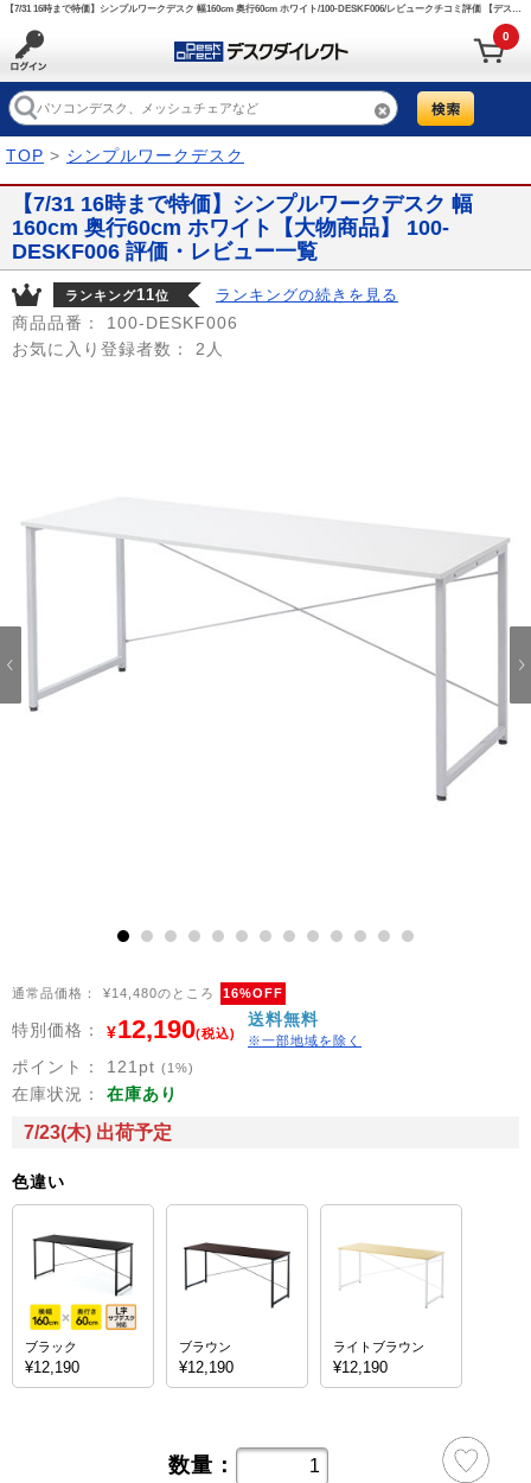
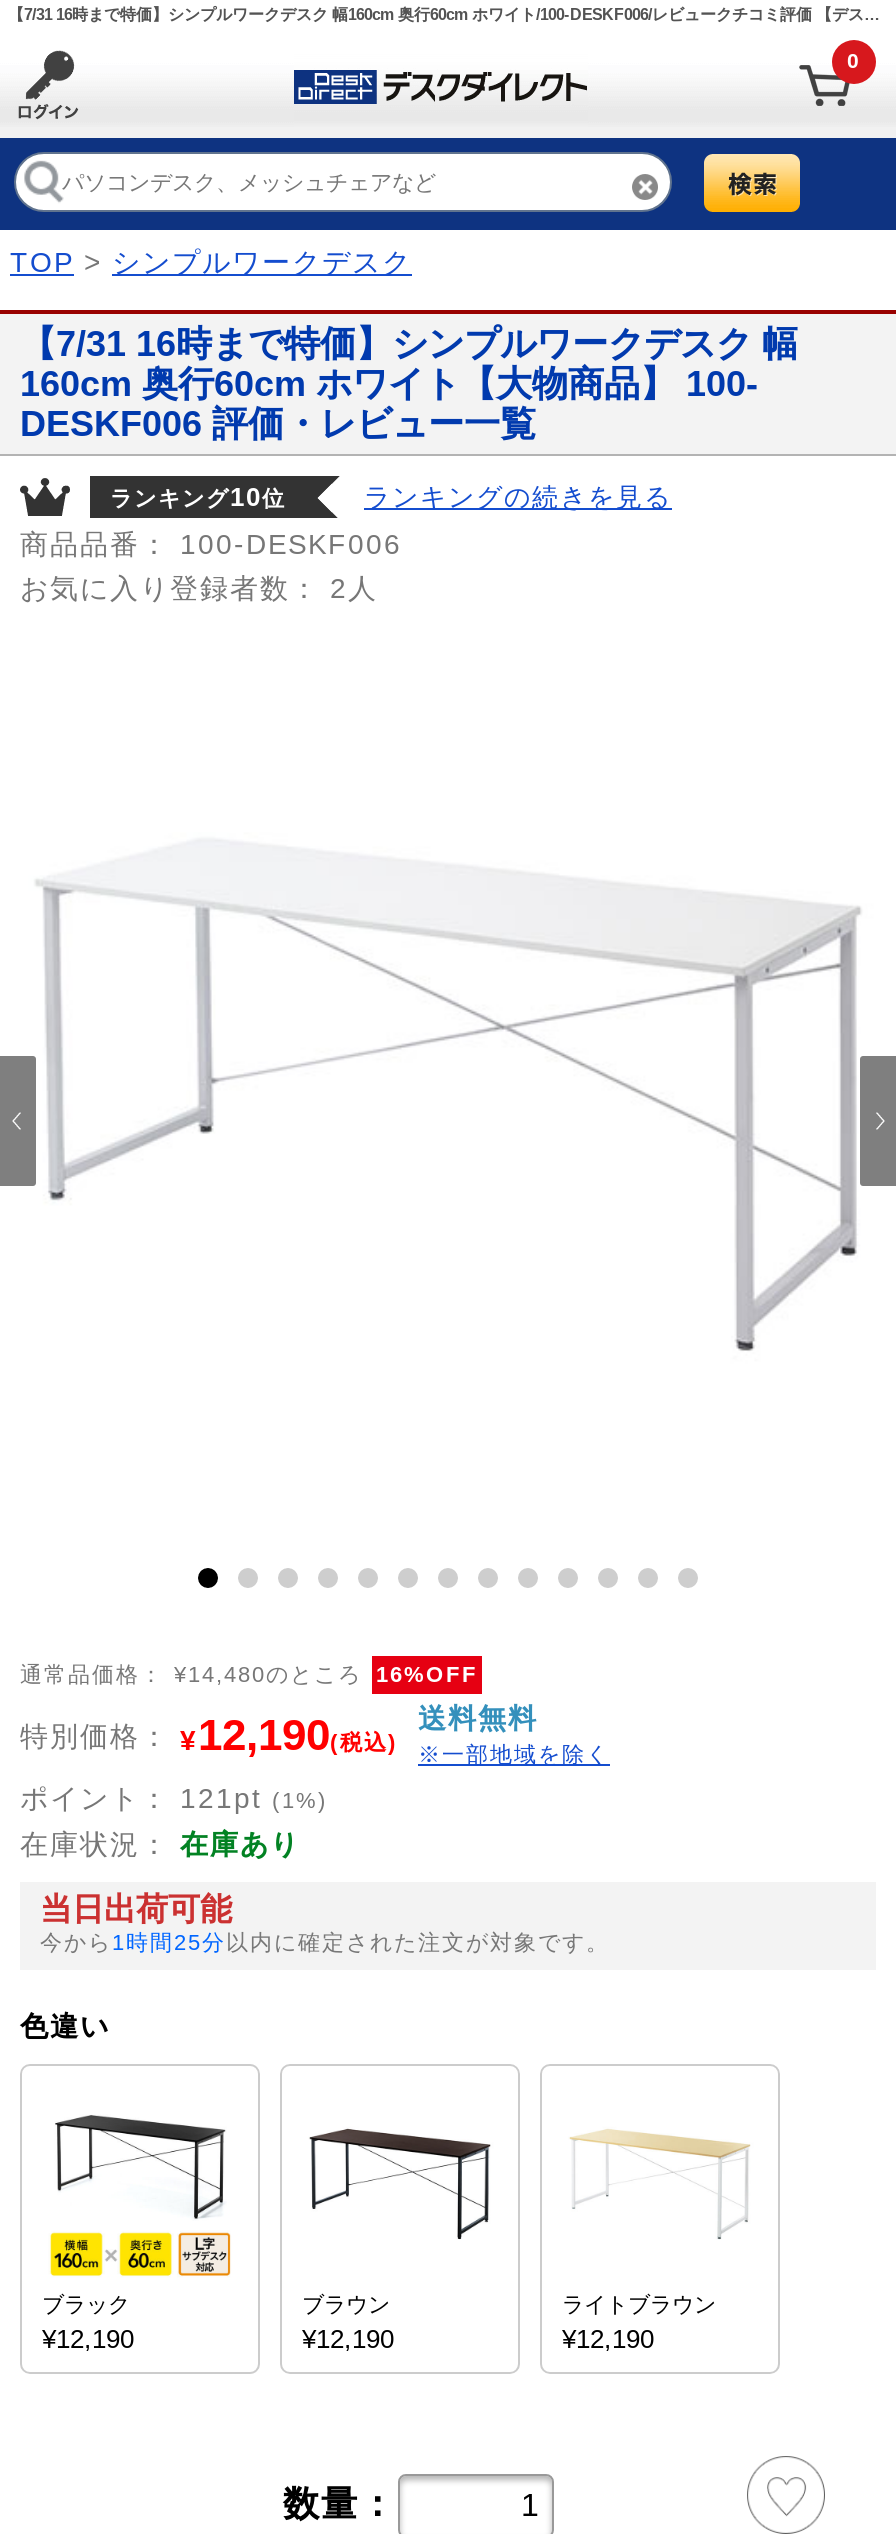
[65,286,174,304] ランキング11位 -> [110,482,294,512] ランキング10位
[24,1122,172,1143] 7/23(木) 出荷予定 -> [40,1892,610,1954] 当日出荷可能 | 今から1時間25分以内に確定された注文が対象です。

